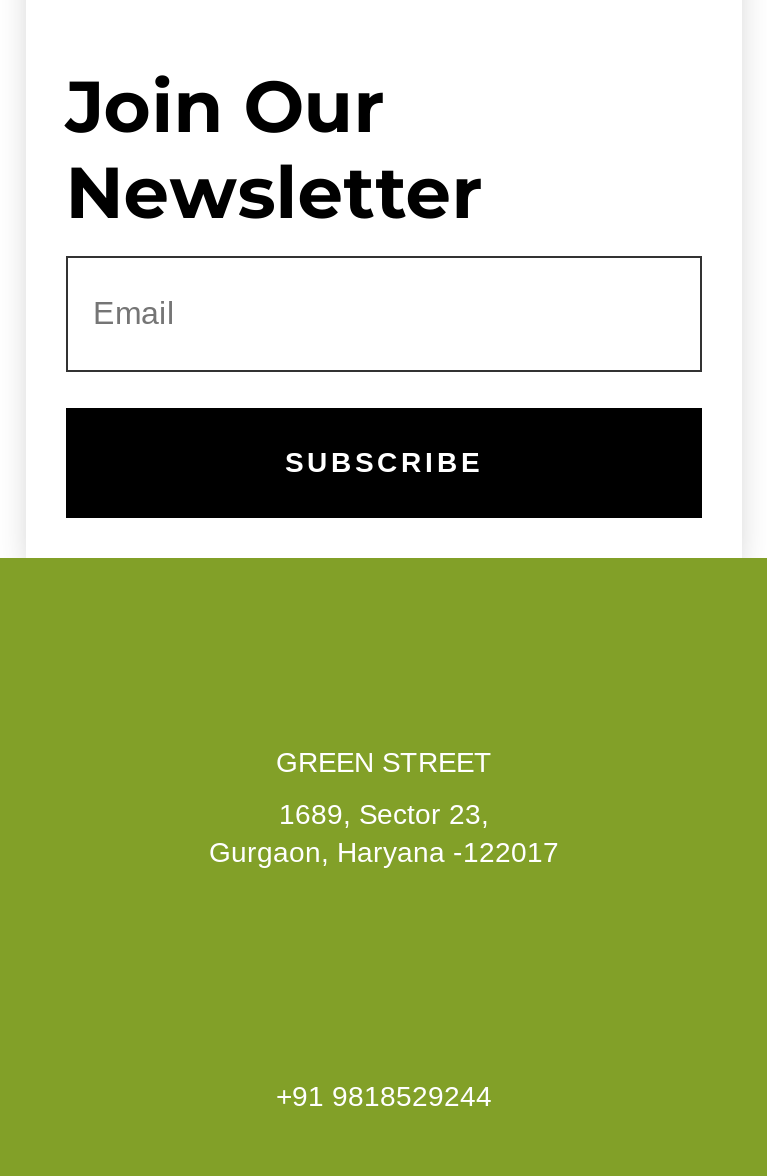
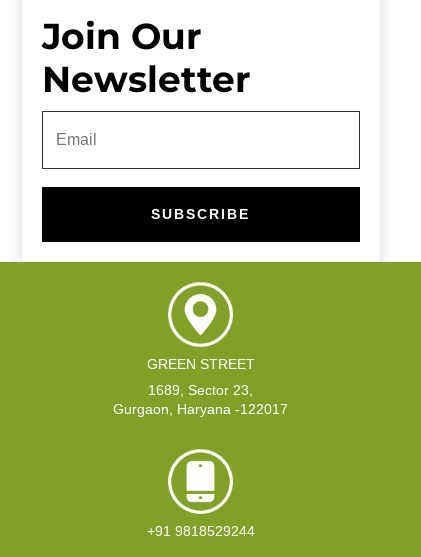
none -> [167,281,234,348] [image]
none -> [167,448,234,515] [image]

